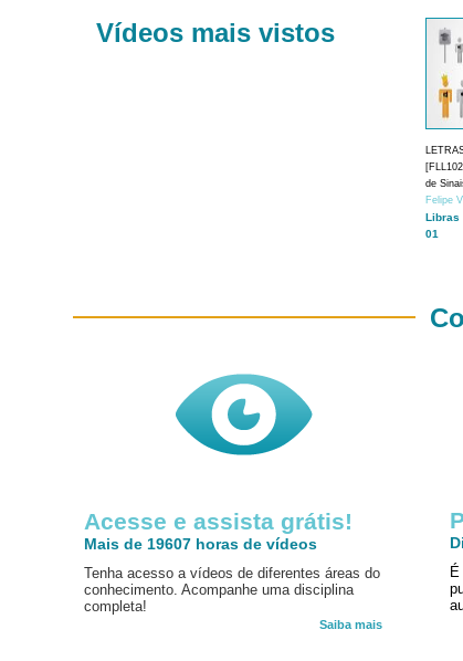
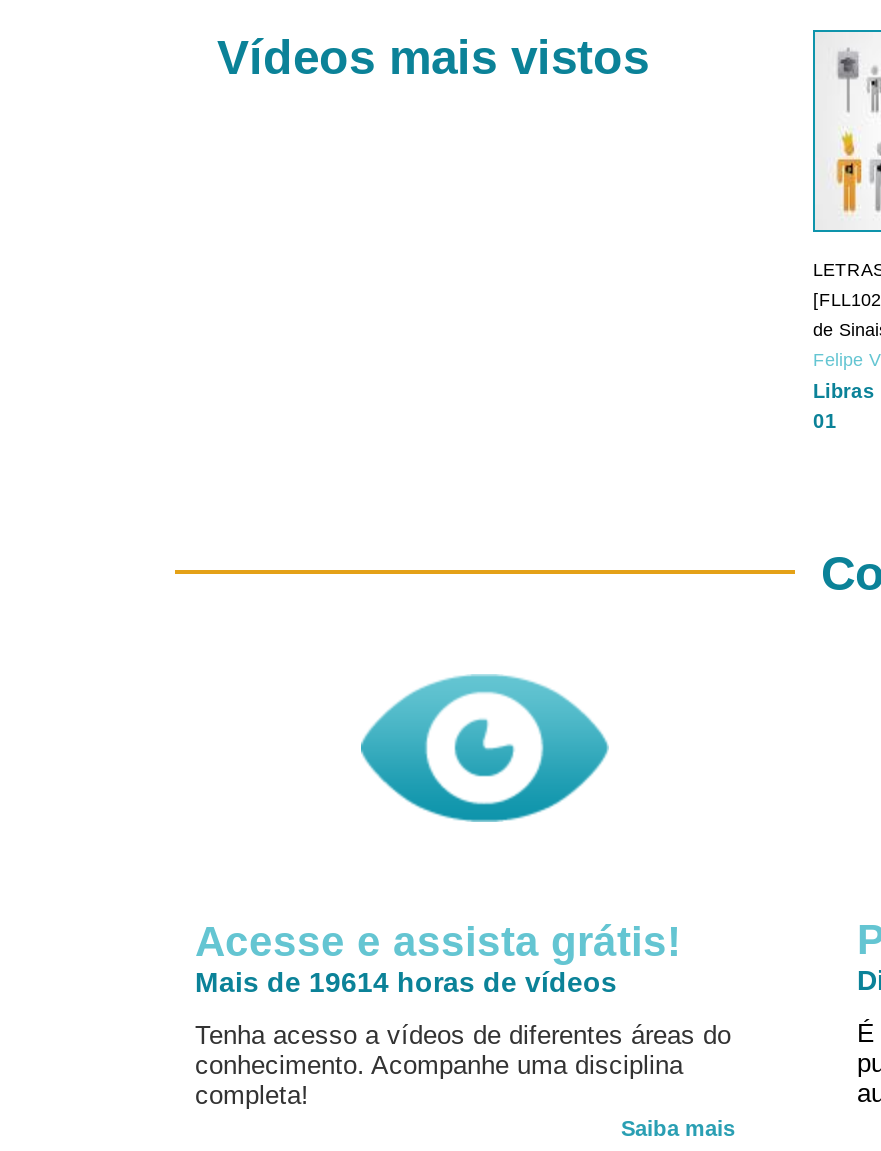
[84,535,317,553] Mais de 19607 horas de vídeos -> [195,966,617,998] Mais de 19614 horas de vídeos

